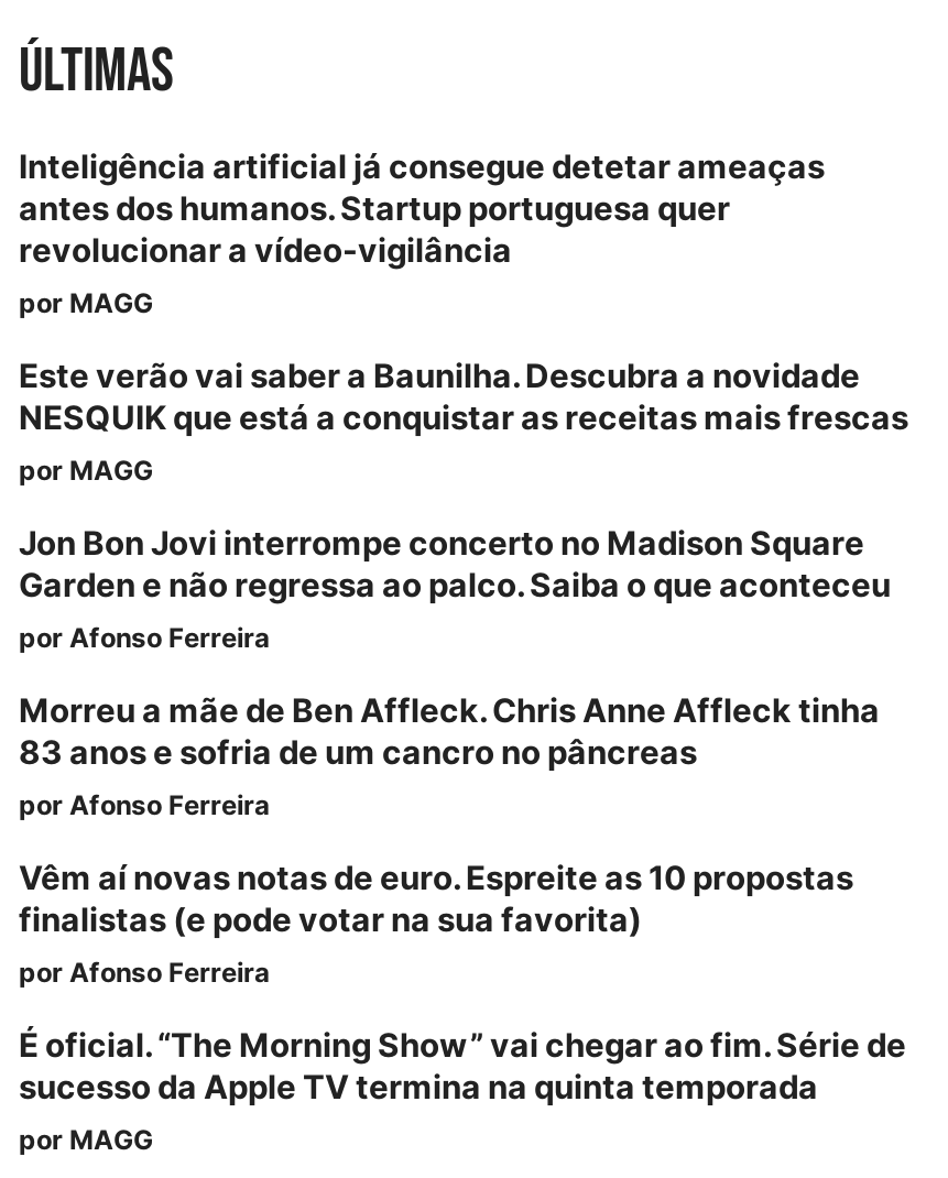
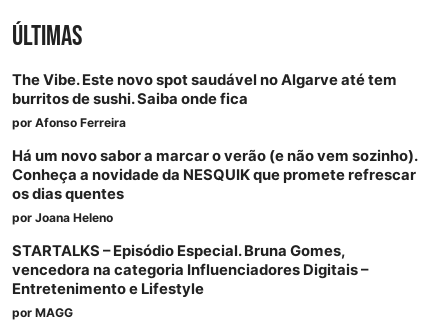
[19,148,908,606] Inteligência artificial já consegue detetar ameaças | antes dos humanos. Startup portuguesa quer | revolucionar a vídeo-vigilância | por MAGG | Este verão vai saber a Baunilha. Descubra a novidade | NESQUIK que está a conquistar as receitas mais frescas | por MAGG | Jon Bon Jovi interrompe concerto no Madison Square | Garden e não regressa ao palco. Saiba o que aconteceu -> [12,71,397,108] The Vibe. Este novo spot saudável no Algarve até tem | burritos de sushi. Saiba onde fica
[19,691,906,1108] Morreu a mãe de Ben Affleck. Chris Anne Affleck tinha | 83 anos e sofria de um cancro no pâncreas | por Afonso Ferreira | Vêm aí novas notas de euro. Espreite as 10 propostas | finalistas (e pode votar na sua favorita) | por Afonso Ferreira | É oficial. “The Morning Show” vai chegar ao fim. Série de | sucesso da Apple TV termina na quinta temporada -> [12,147,417,298] Há um novo sabor a marcar o verão (e não vem sozinho). | Conheça a novidade da NESQUIK que promete refrescar | os dias quentes | por Joana Heleno | STARTALKS – Episódio Especial. Bruna Gomes, | vencedora na categoria Influenciadores Digitais – | Entretenimento e Lifestyle

